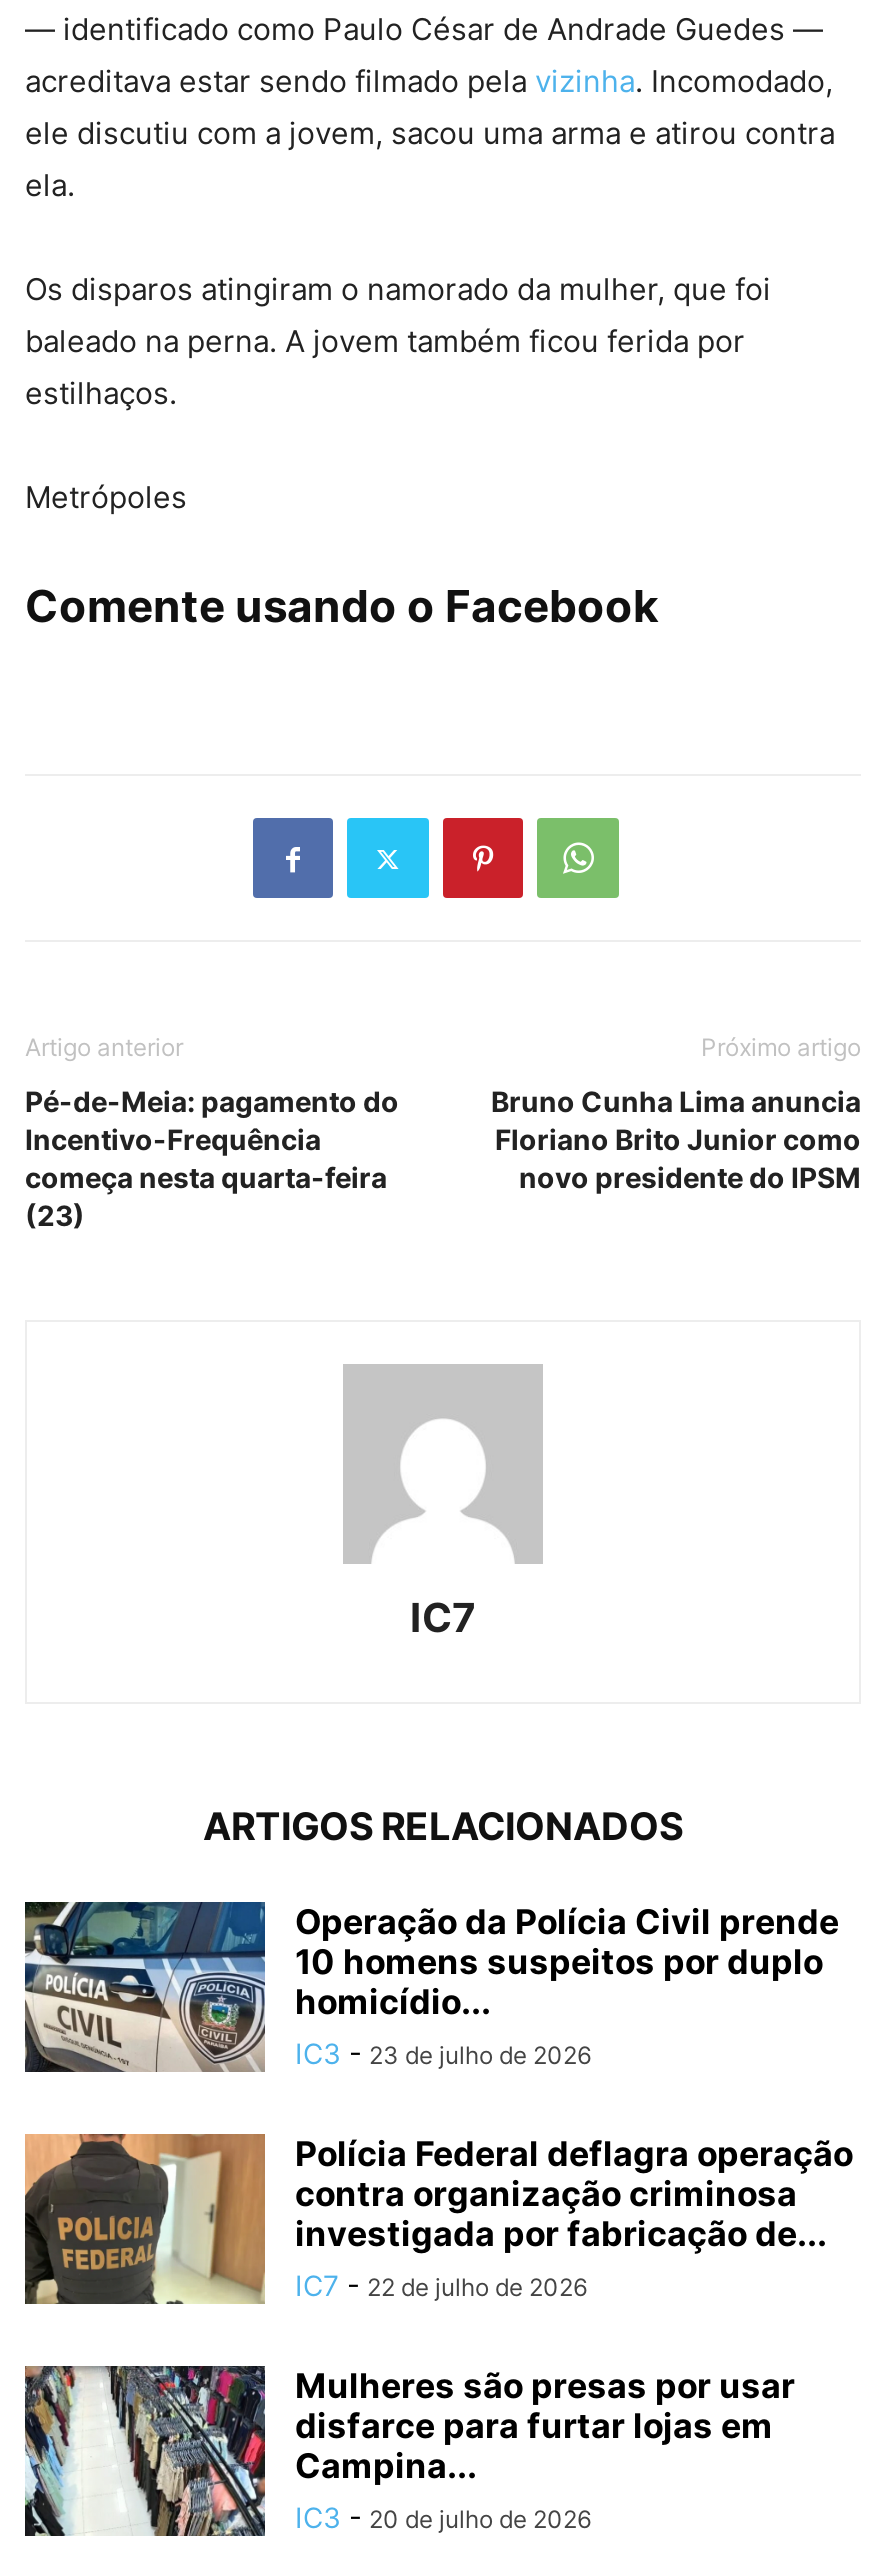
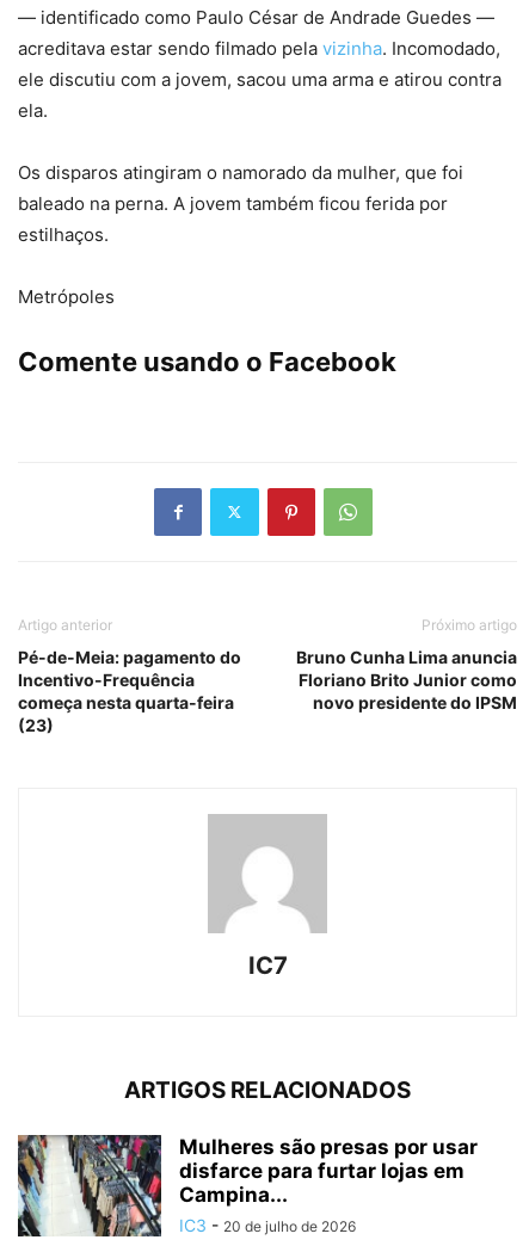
[23,1900,853,2302] [image] | Operação da Polícia Civil prende | 10 homens suspeitos por duplo | homicídio... | IC3 - 23 de julho de 2026 | Polícia Federal deflagra operação | contra organização criminosa | investigada por fabricação de... | IC7 - 22 de julho de 2026 -> none
[23,2132,267,2306] [image] -> none

